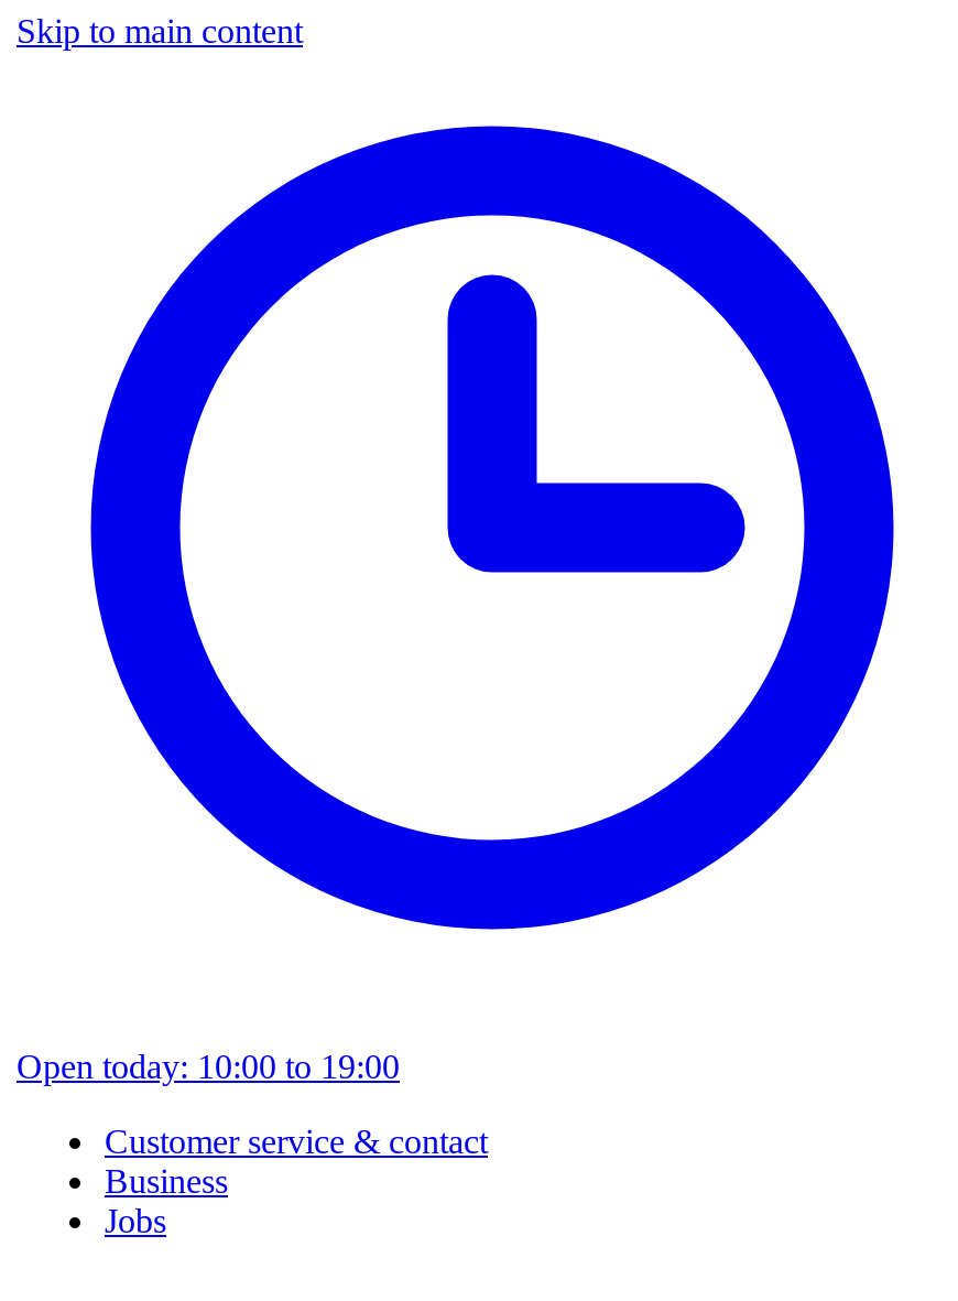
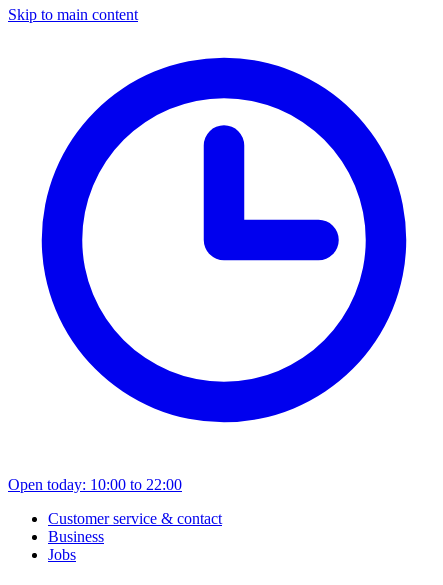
[17,1048,400,1085] Open today: 10:00 to 19:00 -> [8,476,182,493] Open today: 10:00 to 22:00

